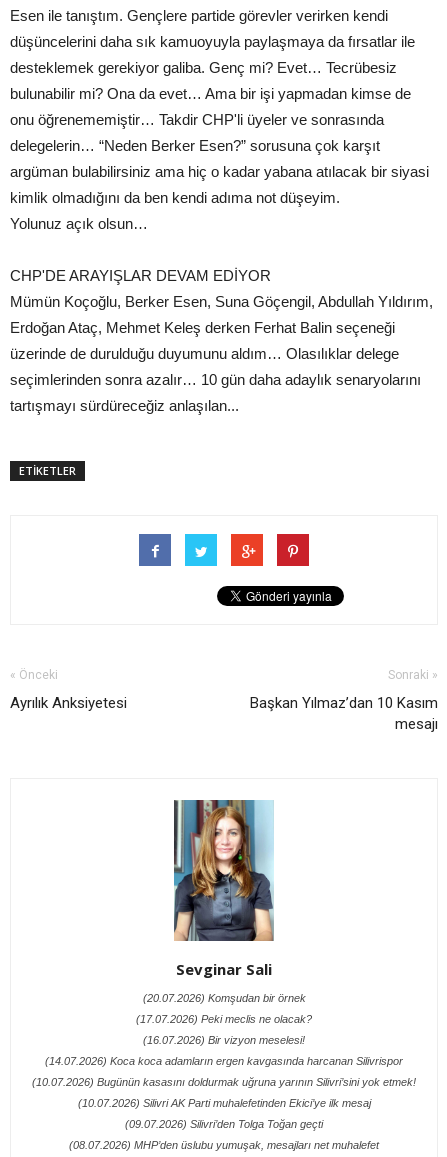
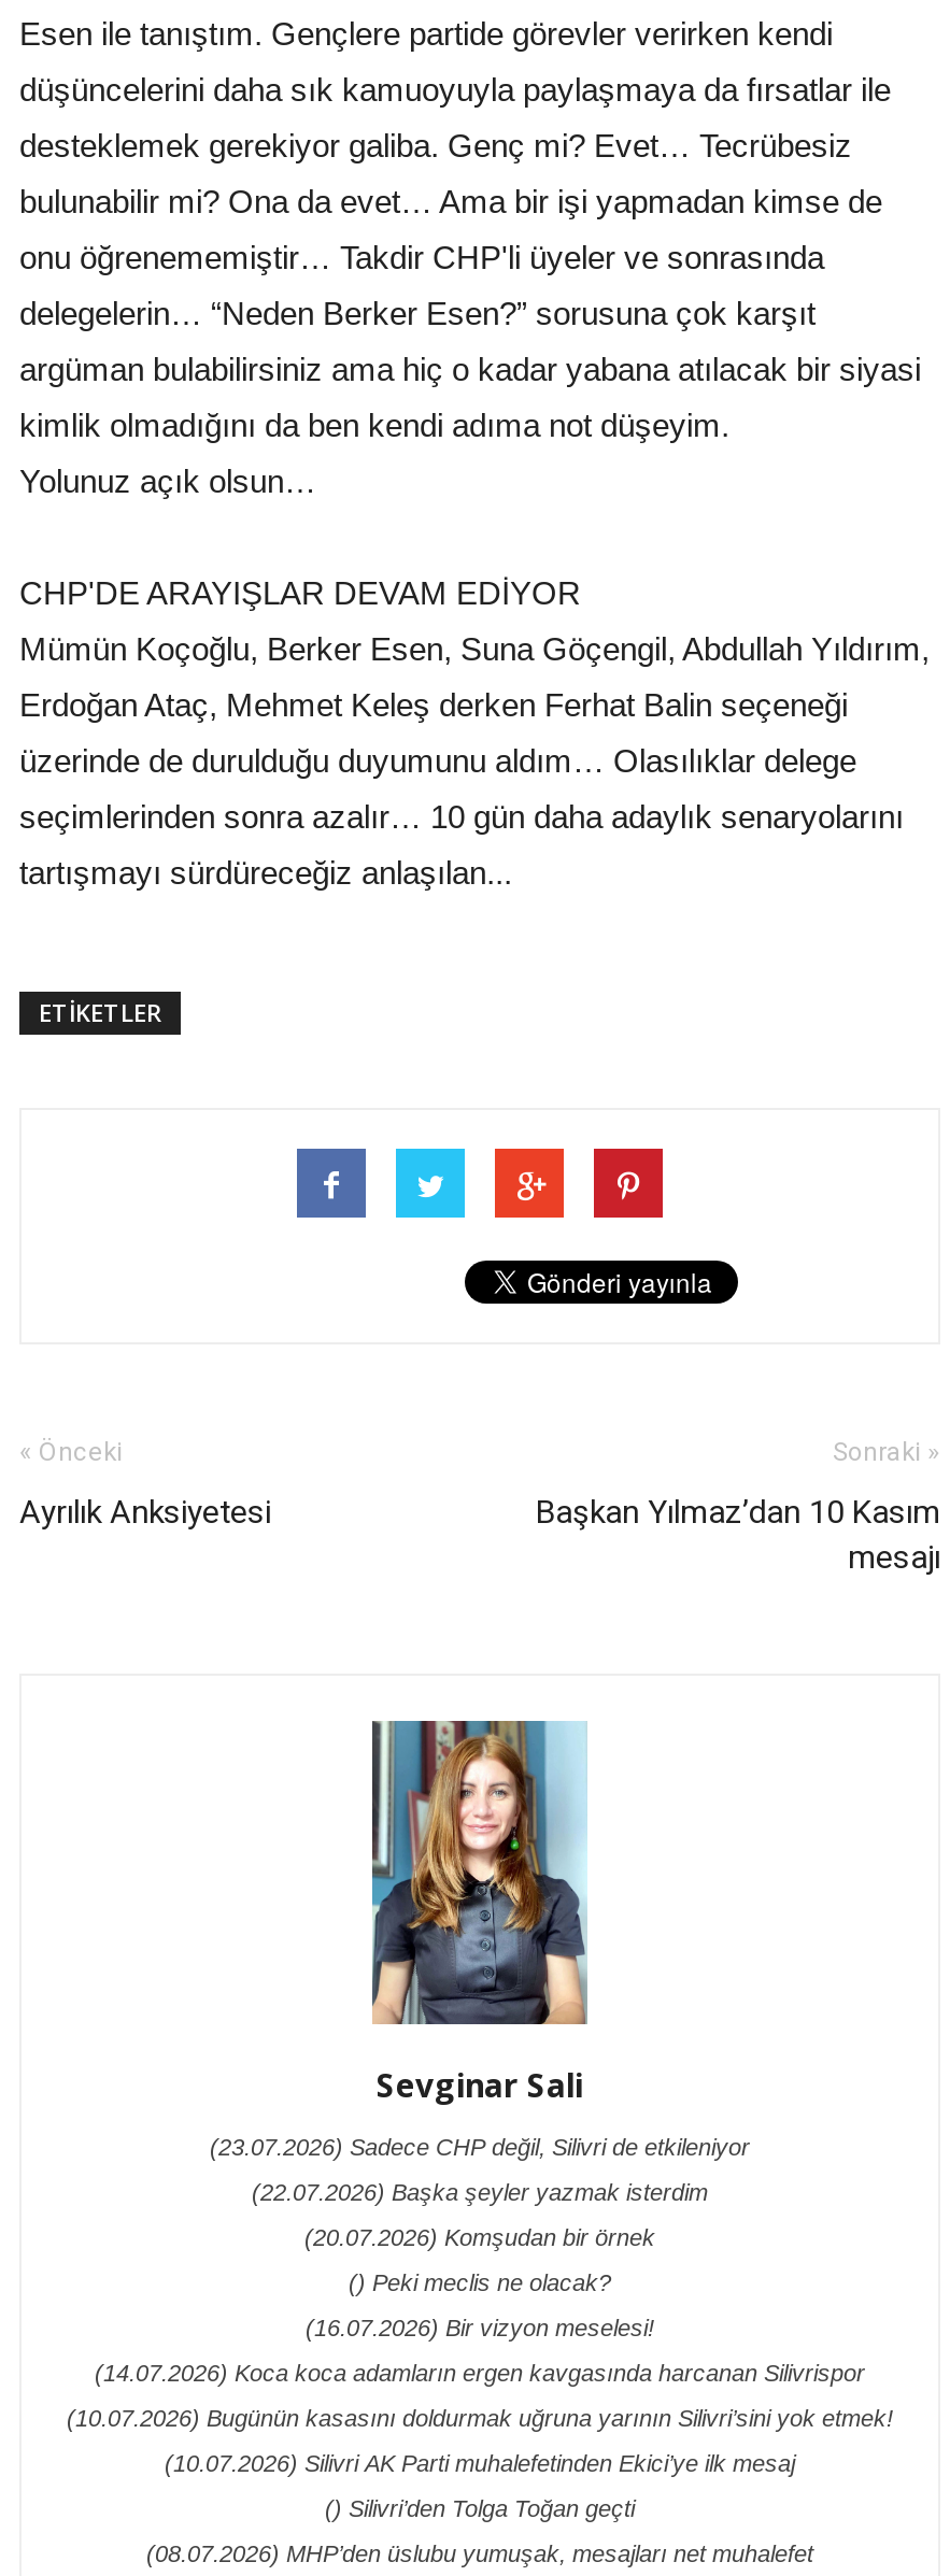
none -> [210,2134,750,2205] (23.07.2026) Sadece CHP değil, Silivri de etkileniyor | (22.07.2026) Başka şeyler yazmak isterdim
[136,1013,312,1025] (17.07.2026) Peki meclis ne olacak? -> [349,2269,611,2295] () Peki meclis ne olacak?
[125,1118,323,1130] (09.07.2026) Silivri’den Tolga Toğan geçti -> [325,2495,635,2521] () Silivri’den Tolga Toğan geçti

